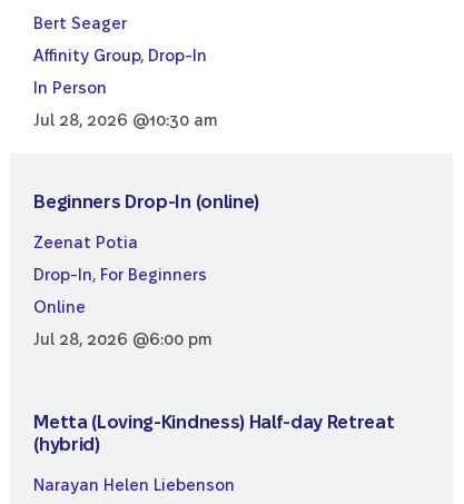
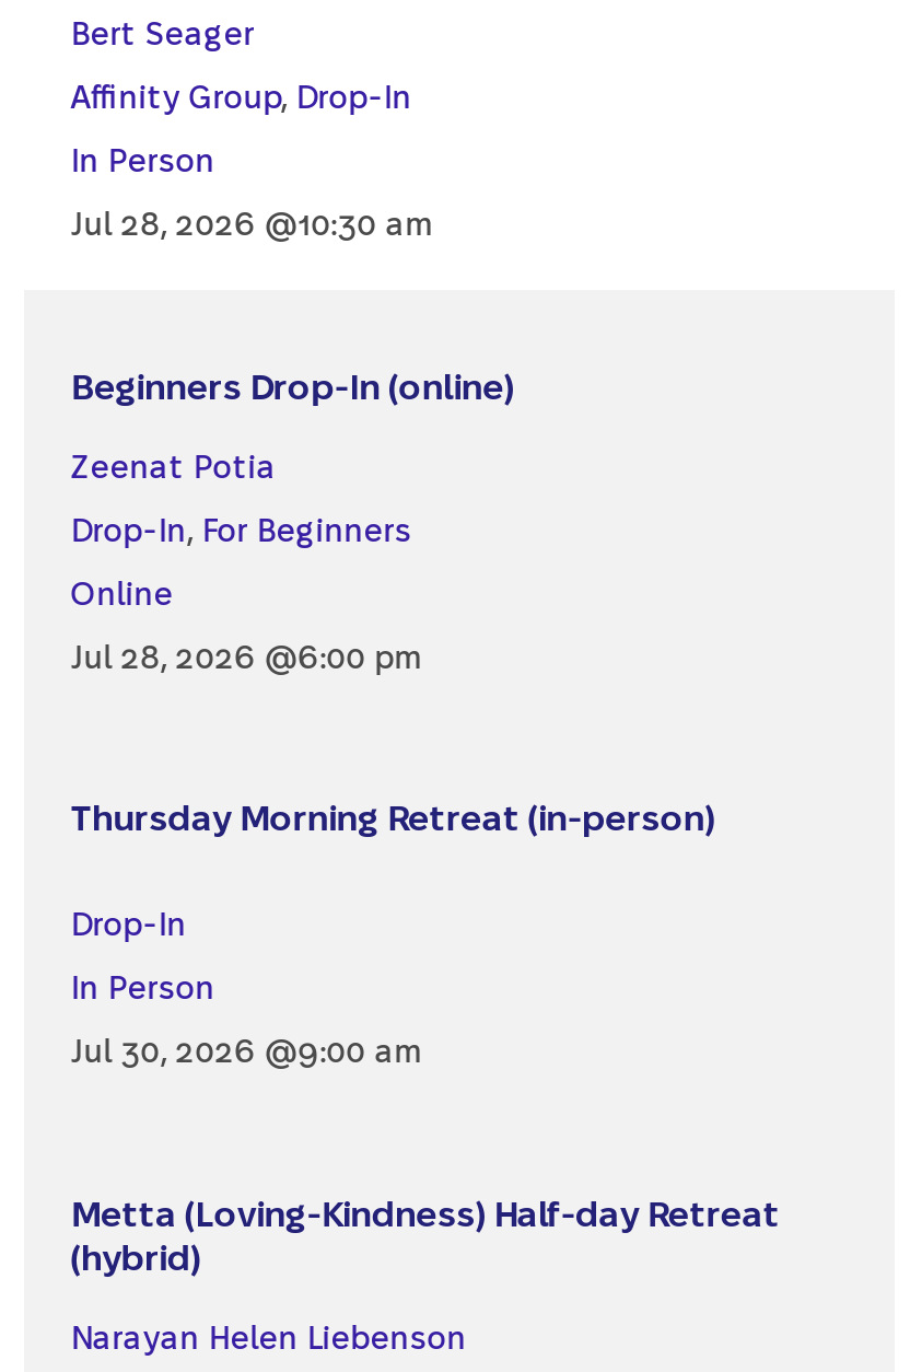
none -> [71,800,715,1070] Thursday Morning Retreat (in-person) | Drop-In | In Person | Jul 30, 2026 @9:00 am

